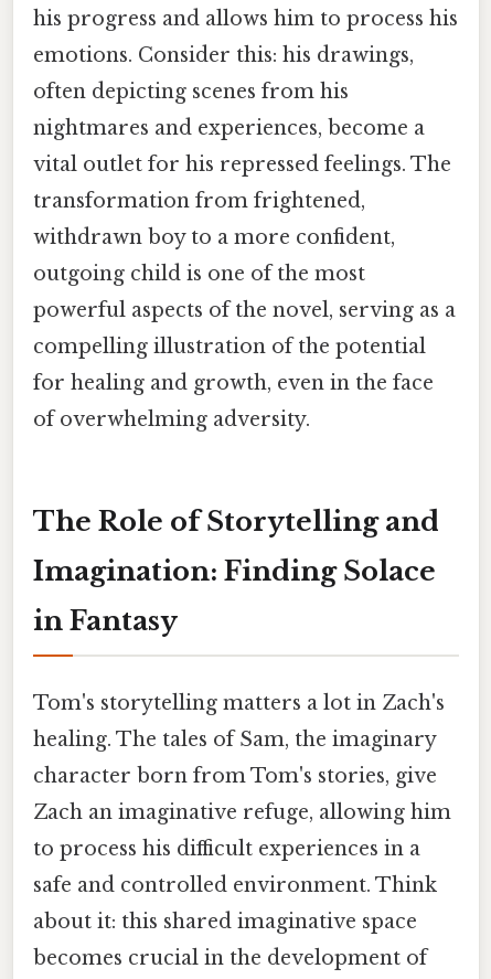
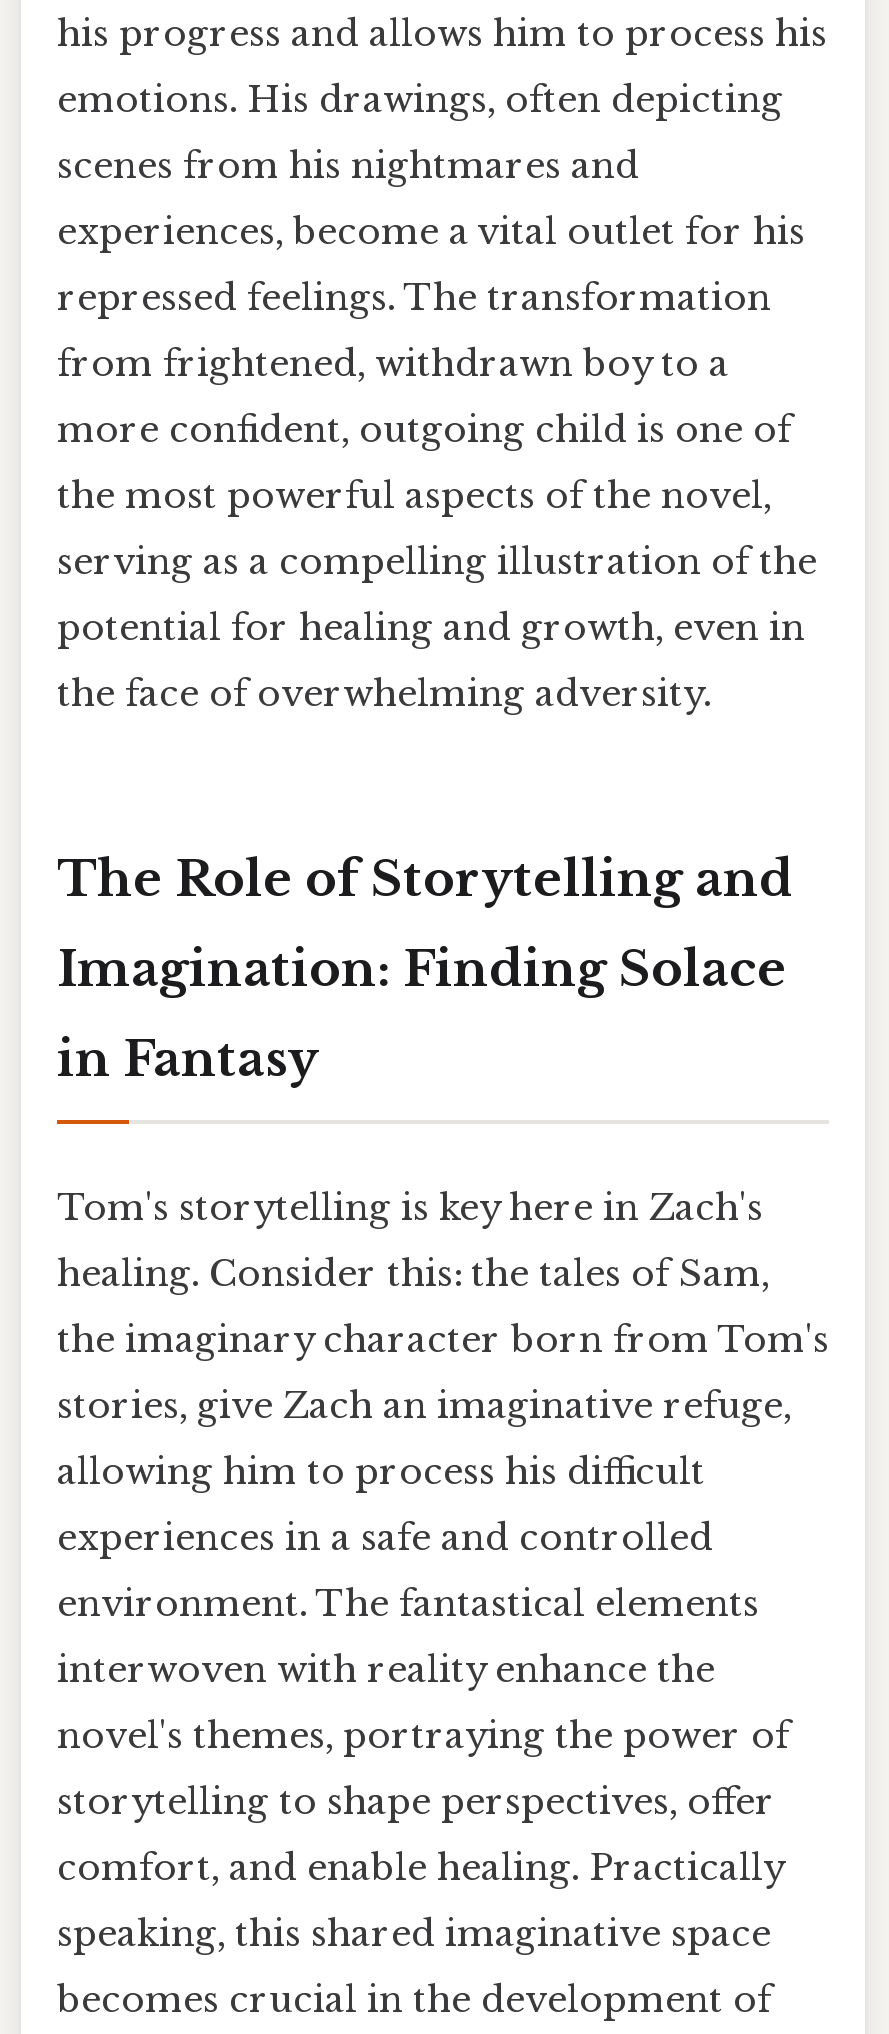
[33,43,456,432] emotions. Consider this: his drawings, | often depicting scenes from his | nightmares and experiences, become a | vital outlet for his repressed feelings. The | transformation from frightened, | withdrawn boy to a more confident, | outgoing child is one of the most | powerful aspects of the novel, serving as a | compelling illustration of the potential | for healing and growth, even in the face | of overwhelming adversity. -> [57,79,817,717] emotions. His drawings, often depicting | scenes from his nightmares and | experiences, become a vital outlet for his | repressed feelings. The transformation | from frightened, withdrawn boy to a | more confident, outgoing child is one of | the most powerful aspects of the novel, | serving as a compelling illustration of the | potential for healing and growth, even in | the face of overwhelming adversity.
moved [33,506,439,637] -> [57,850,793,1088]: The Role of Storytelling and | Imagination: Finding Solace | in Fantasy
[33,691,451,934] Tom's storytelling matters a lot in Zach's | healing. The tales of Sam, the imaginary | character born from Tom's stories, give | Zach an imaginative refuge, allowing him | to process his difficult experiences in a | safe and controlled environment. Think | about it: this shared imaginative space -> [57,1187,829,1957] Tom's storytelling is key here in Zach's | healing. Consider this: the tales of Sam, | the imaginary character born from Tom's | stories, give Zach an imaginative refuge, | allowing him to process his difficult | experiences in a safe and controlled | environment. The fantastical elements | interwoven with reality enhance the | novel's themes, portraying the power of | storytelling to shape perspectives, offer | comfort, and enable healing. Practically | speaking, this shared imaginative space

